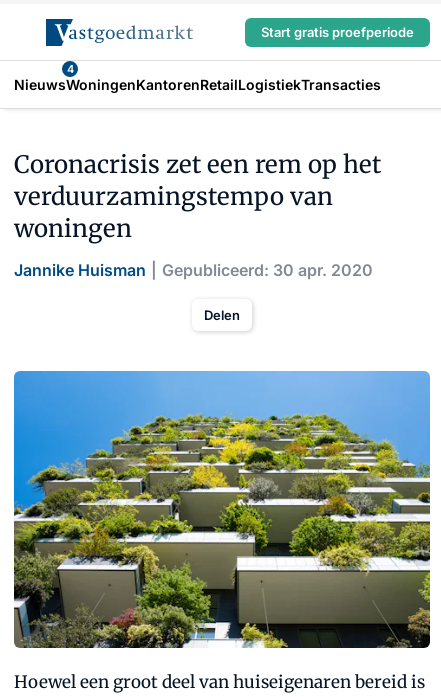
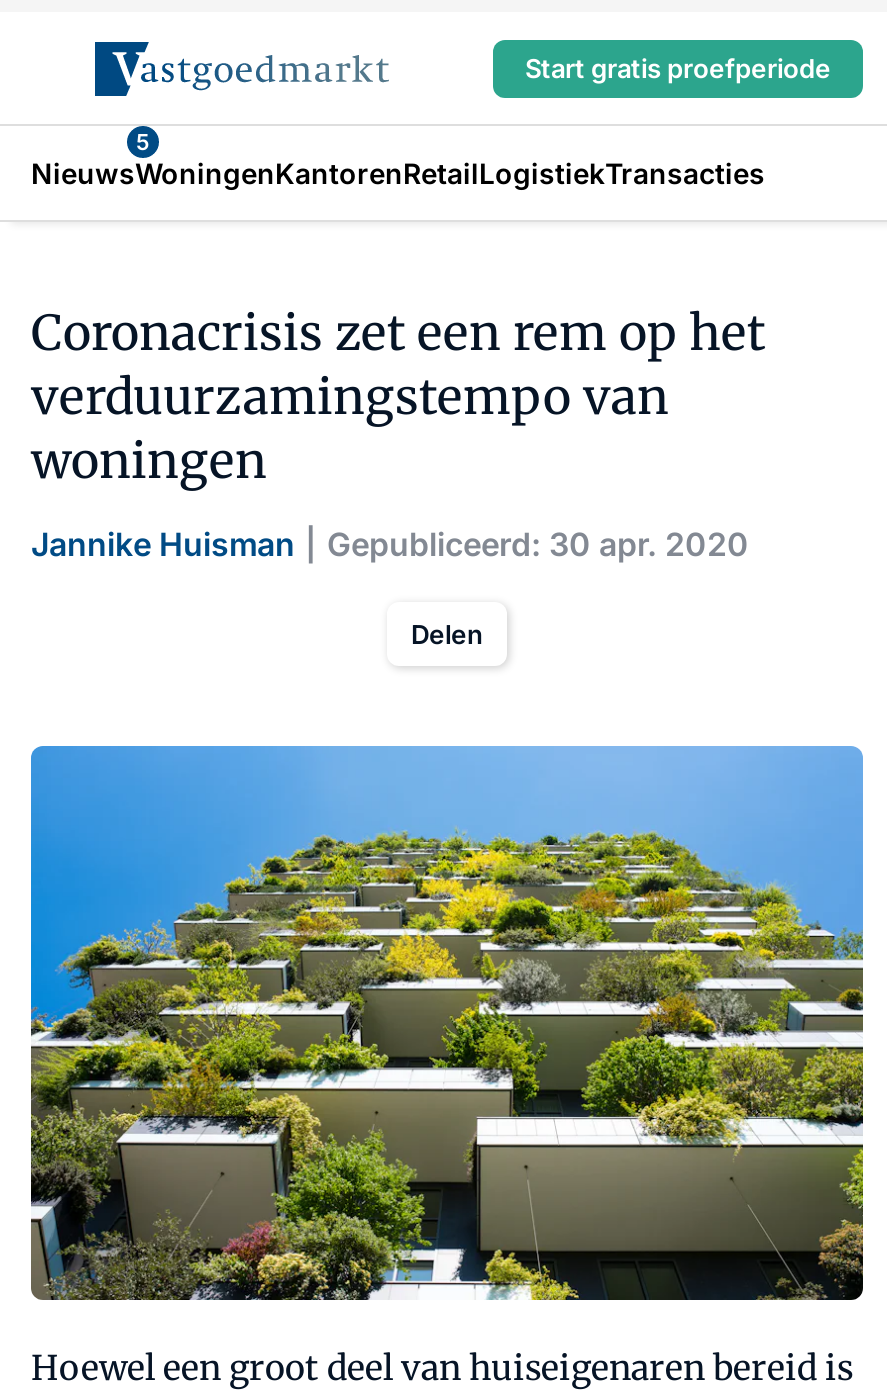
[66,62,73,76] 4 -> [136,128,150,156] 5

